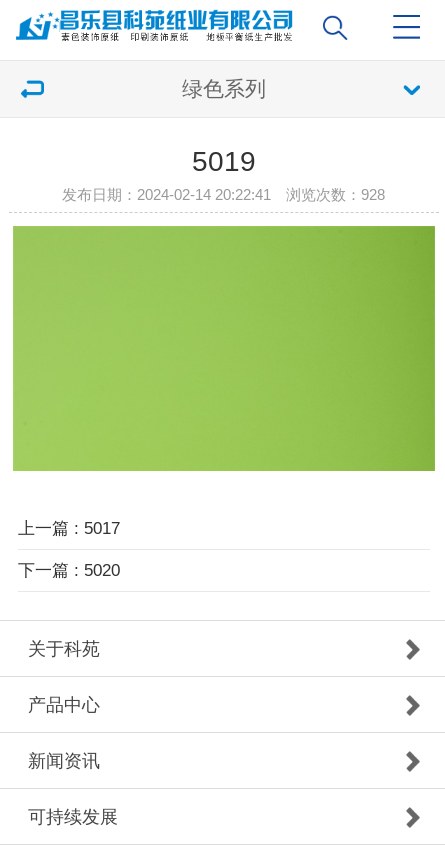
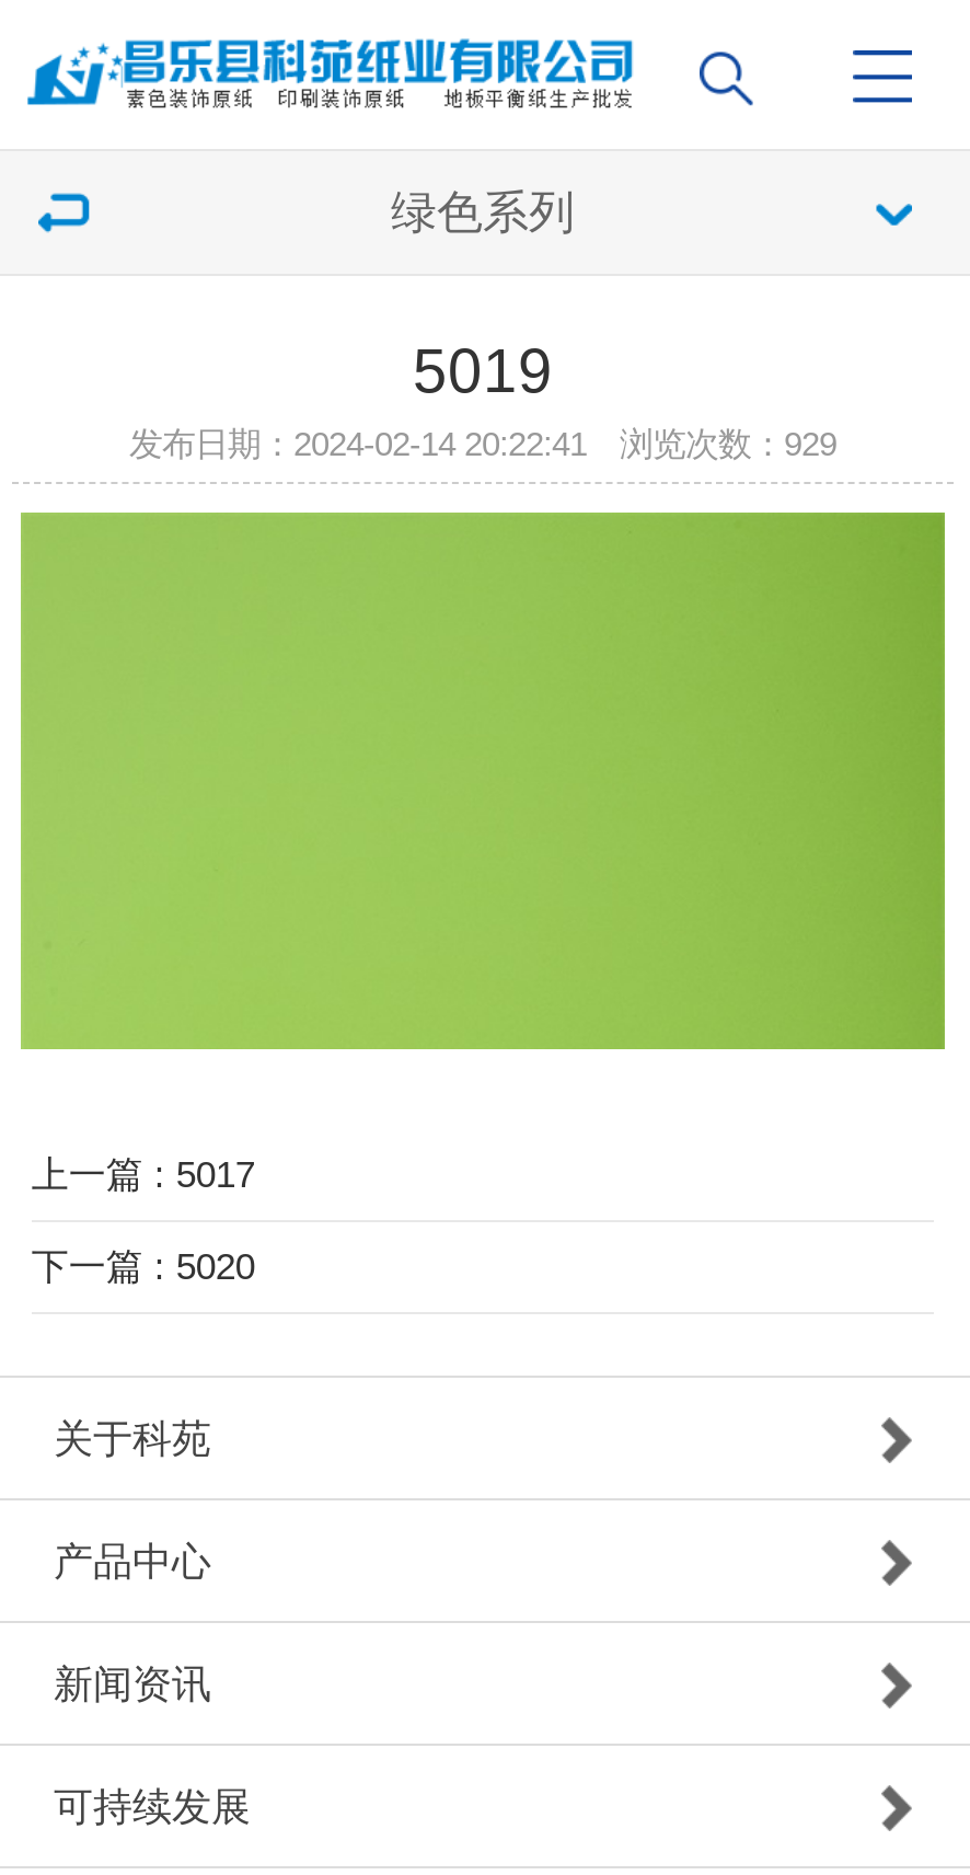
[62,186,385,203] 发布日期：2024-02-14 20:22:41 浏览次数：928 -> [129,425,836,462] 发布日期：2024-02-14 20:22:41 浏览次数：929

